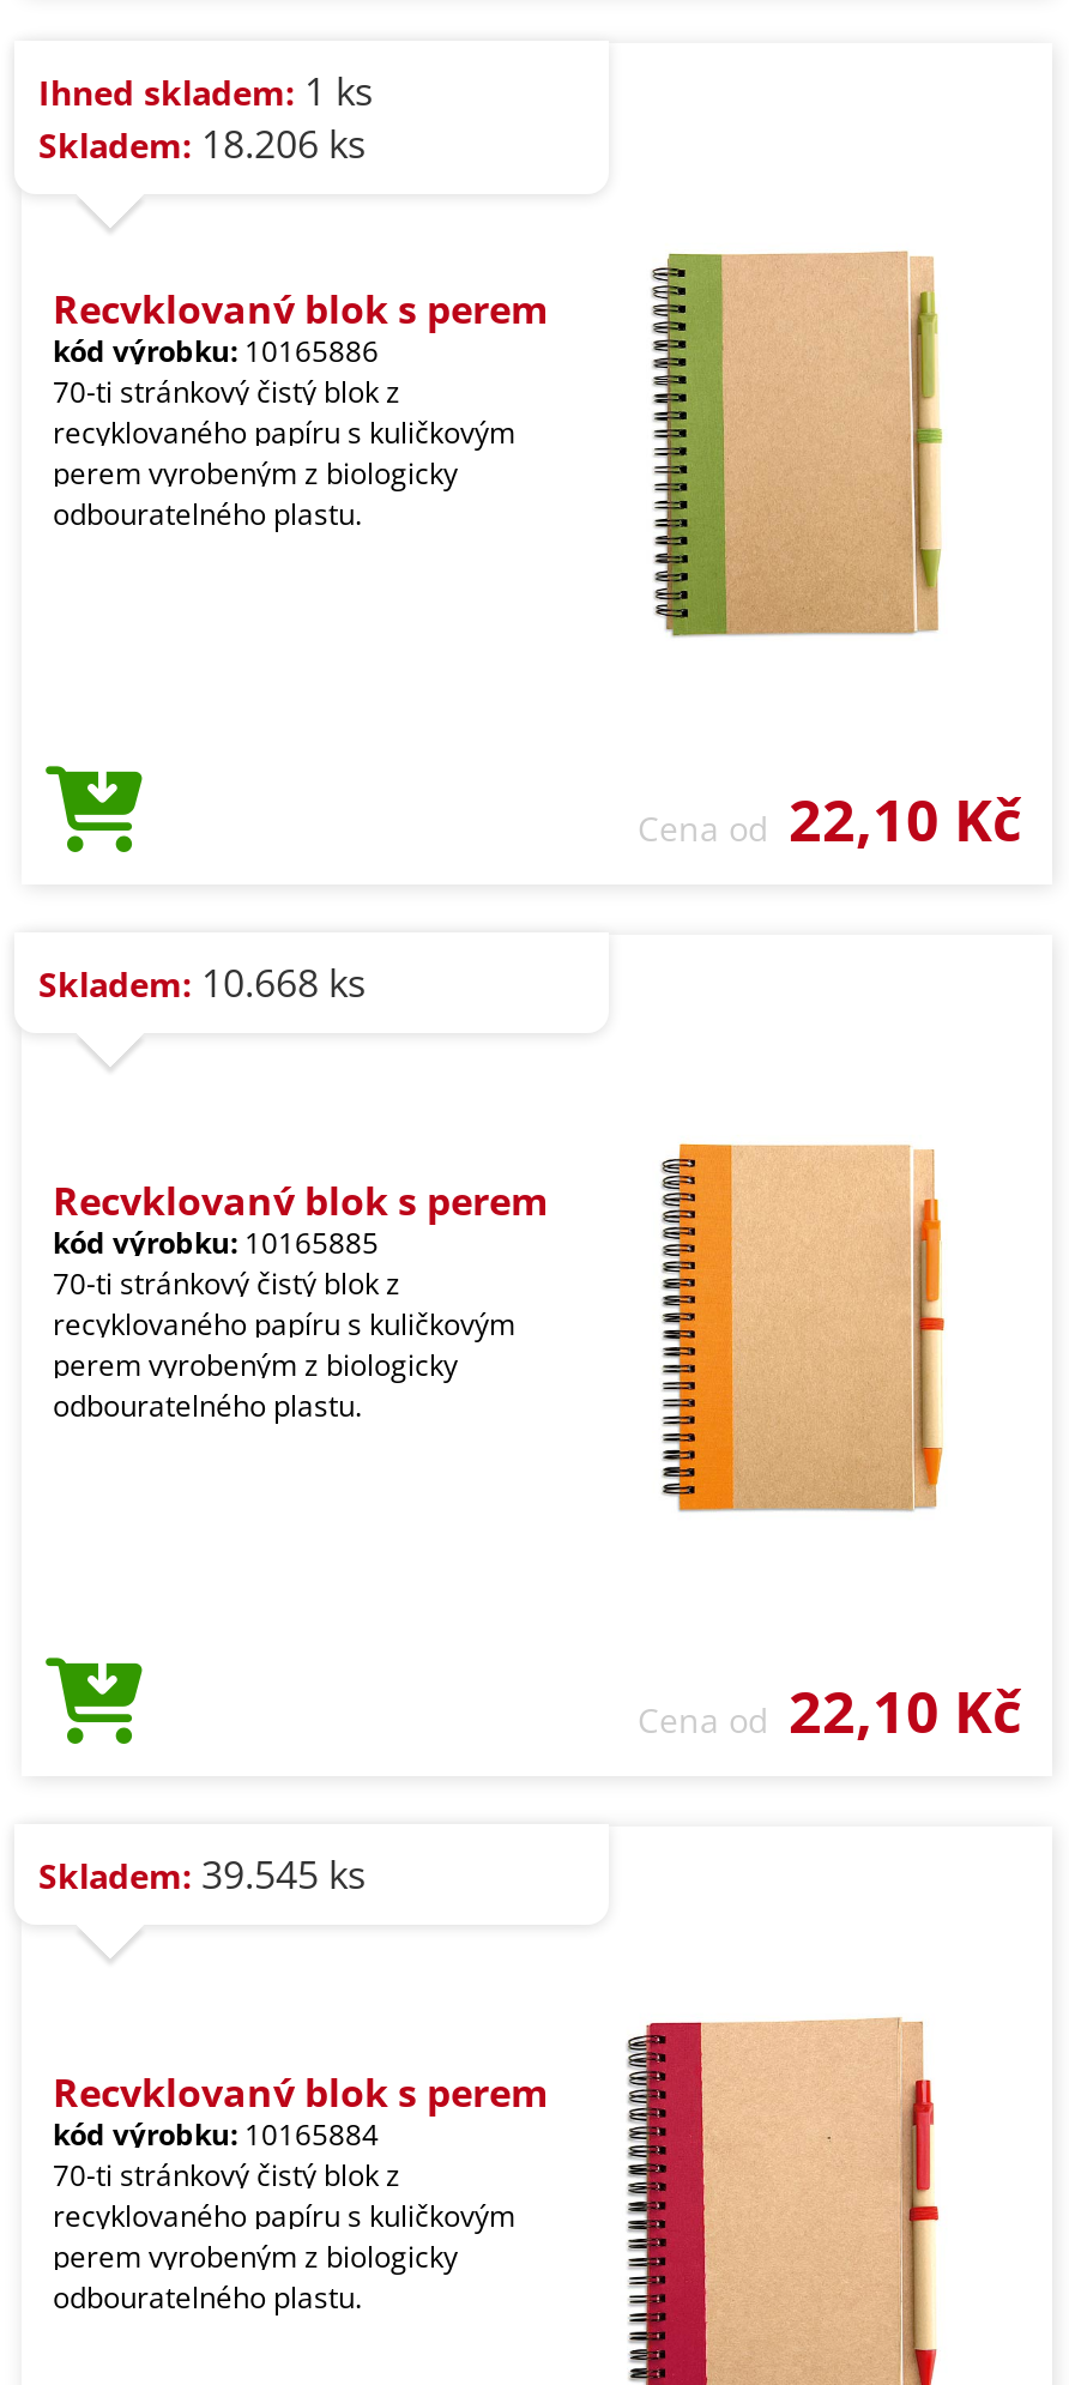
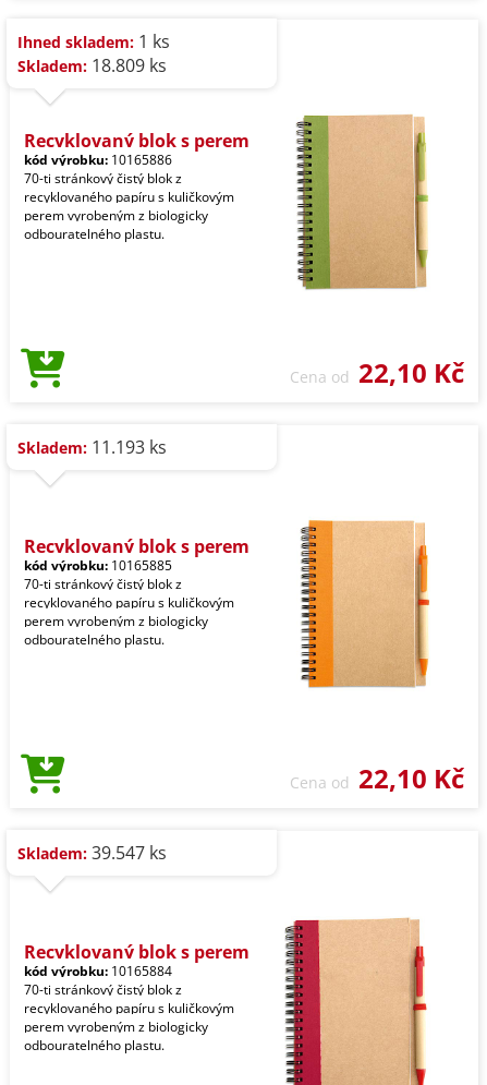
[38,117,367,170] Skladem: 18.206 ks -> [17,53,167,77] Skladem: 18.809 ks
[38,956,367,1009] Skladem: 10.668 ks -> [17,435,167,459] Skladem: 11.193 ks
[38,1848,367,1901] Skladem: 39.545 ks -> [17,841,167,865] Skladem: 39.547 ks

